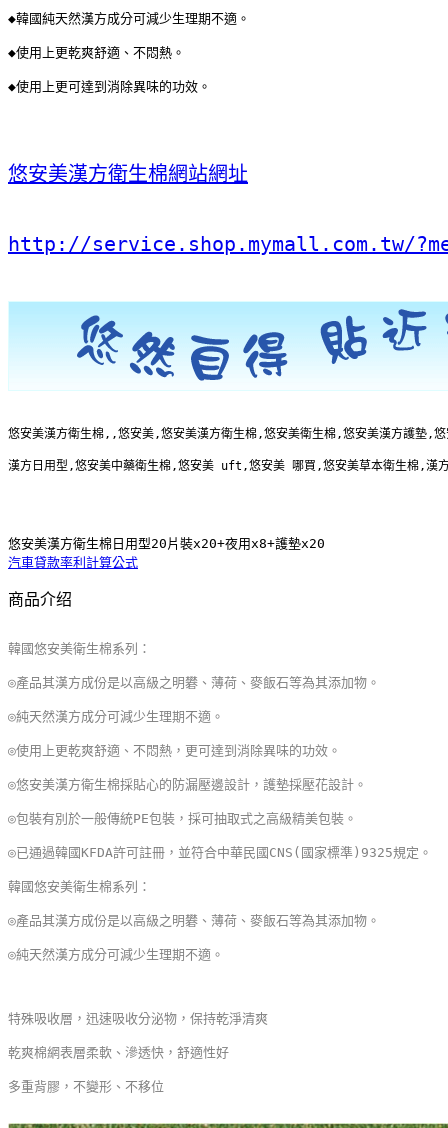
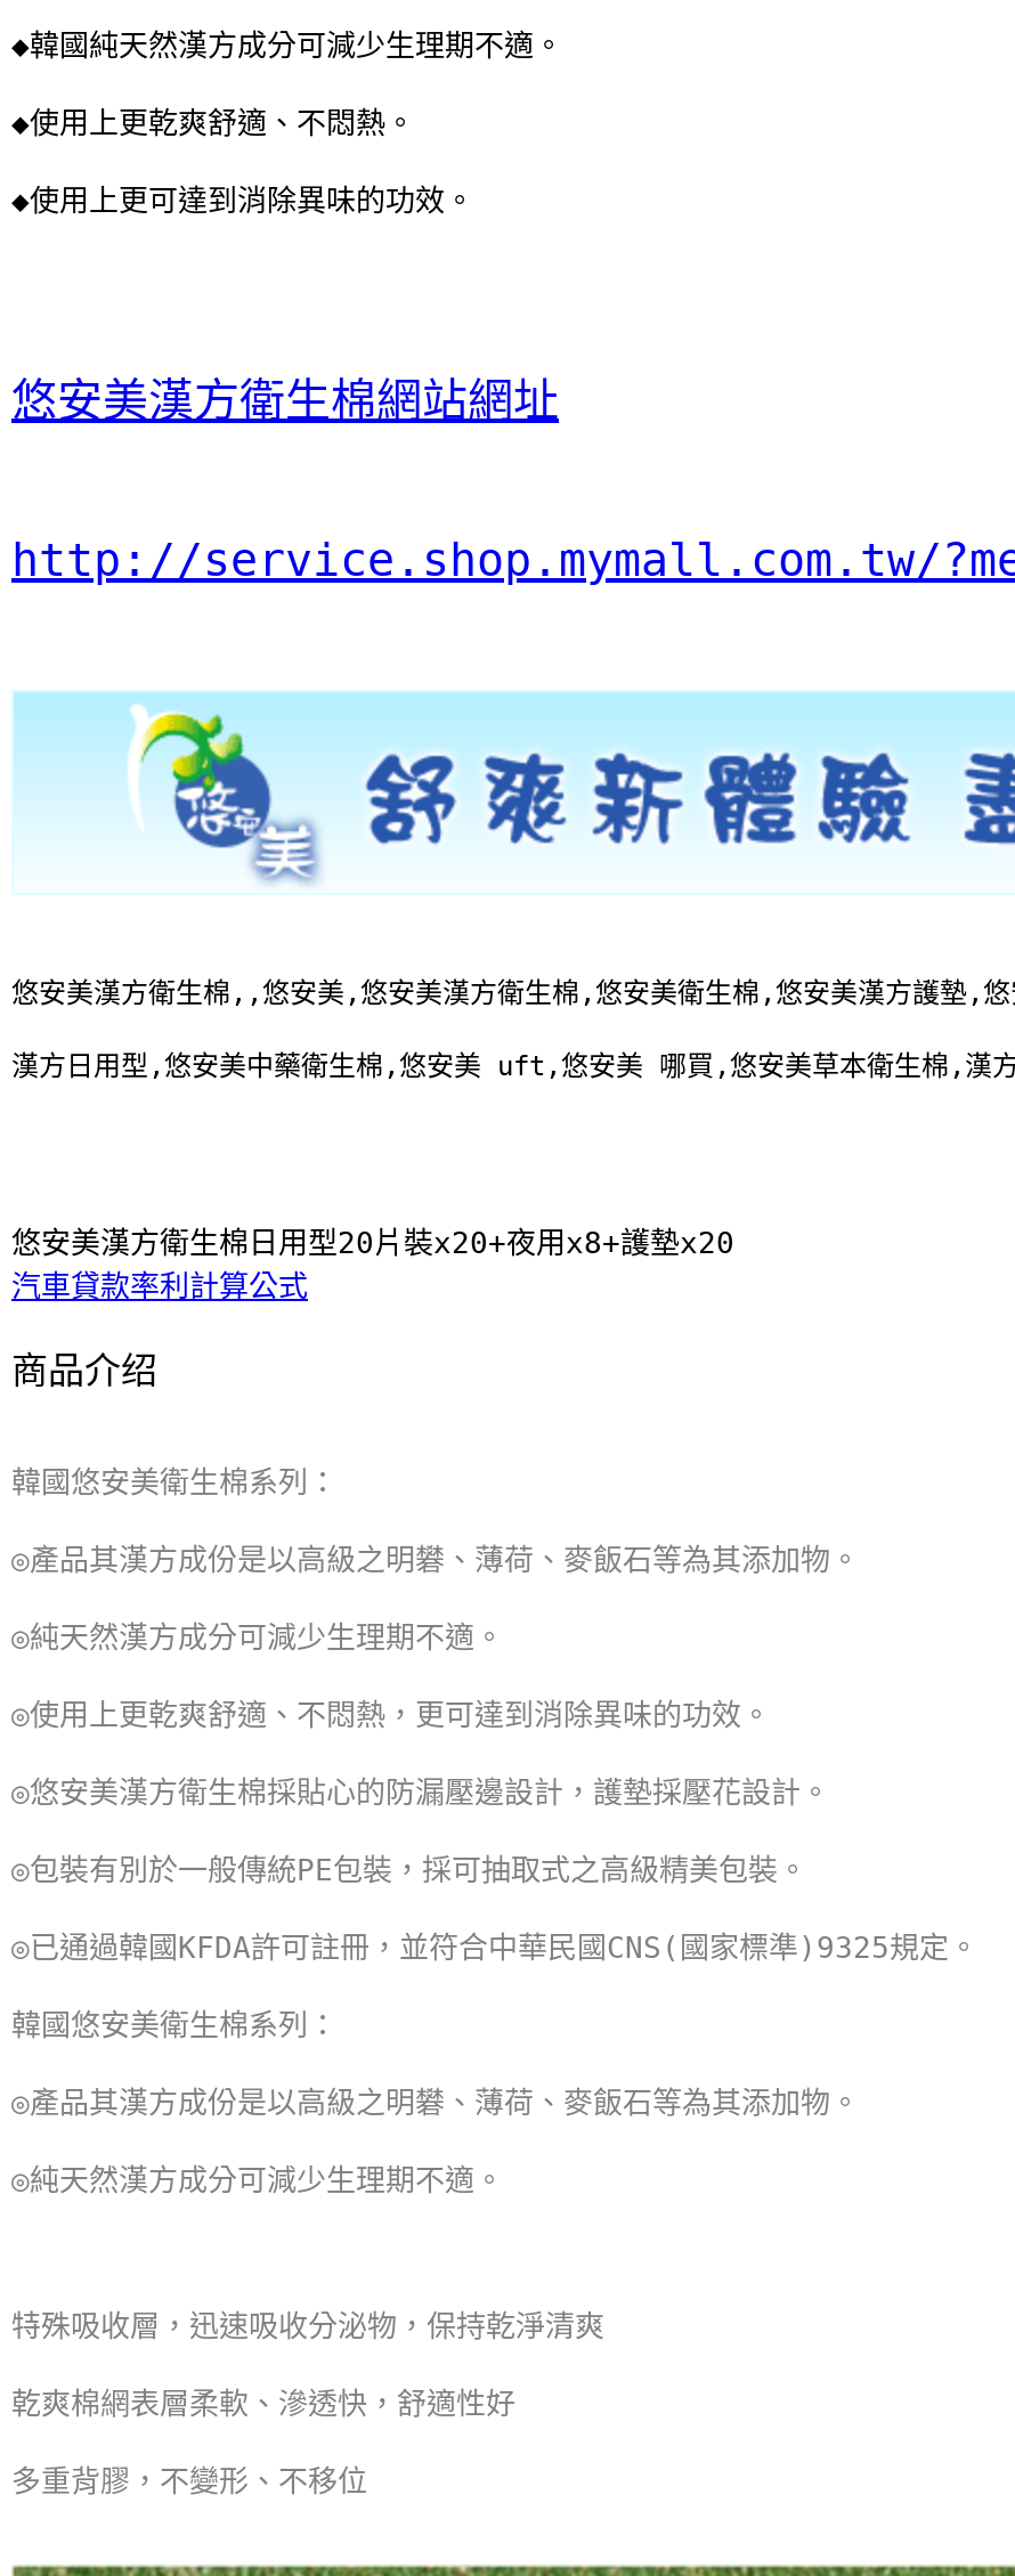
[60,308,302,386] [image] -> [128,704,684,886] [image]
[312,308,445,369] [image] -> [703,708,1008,847] [image]

